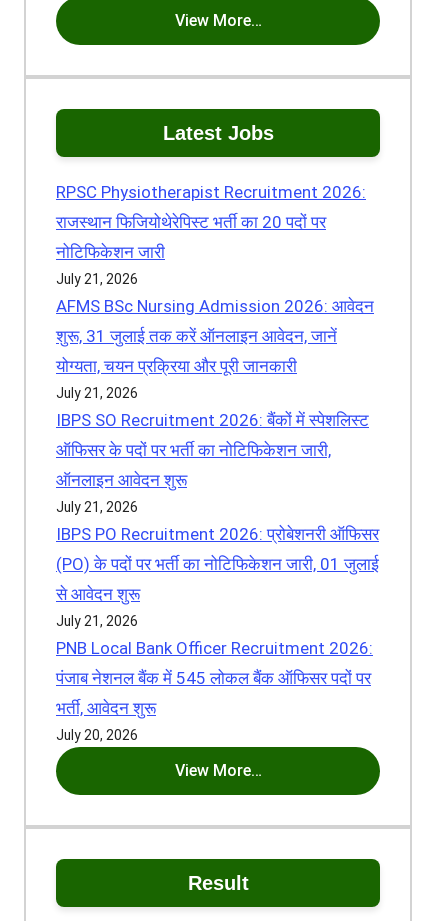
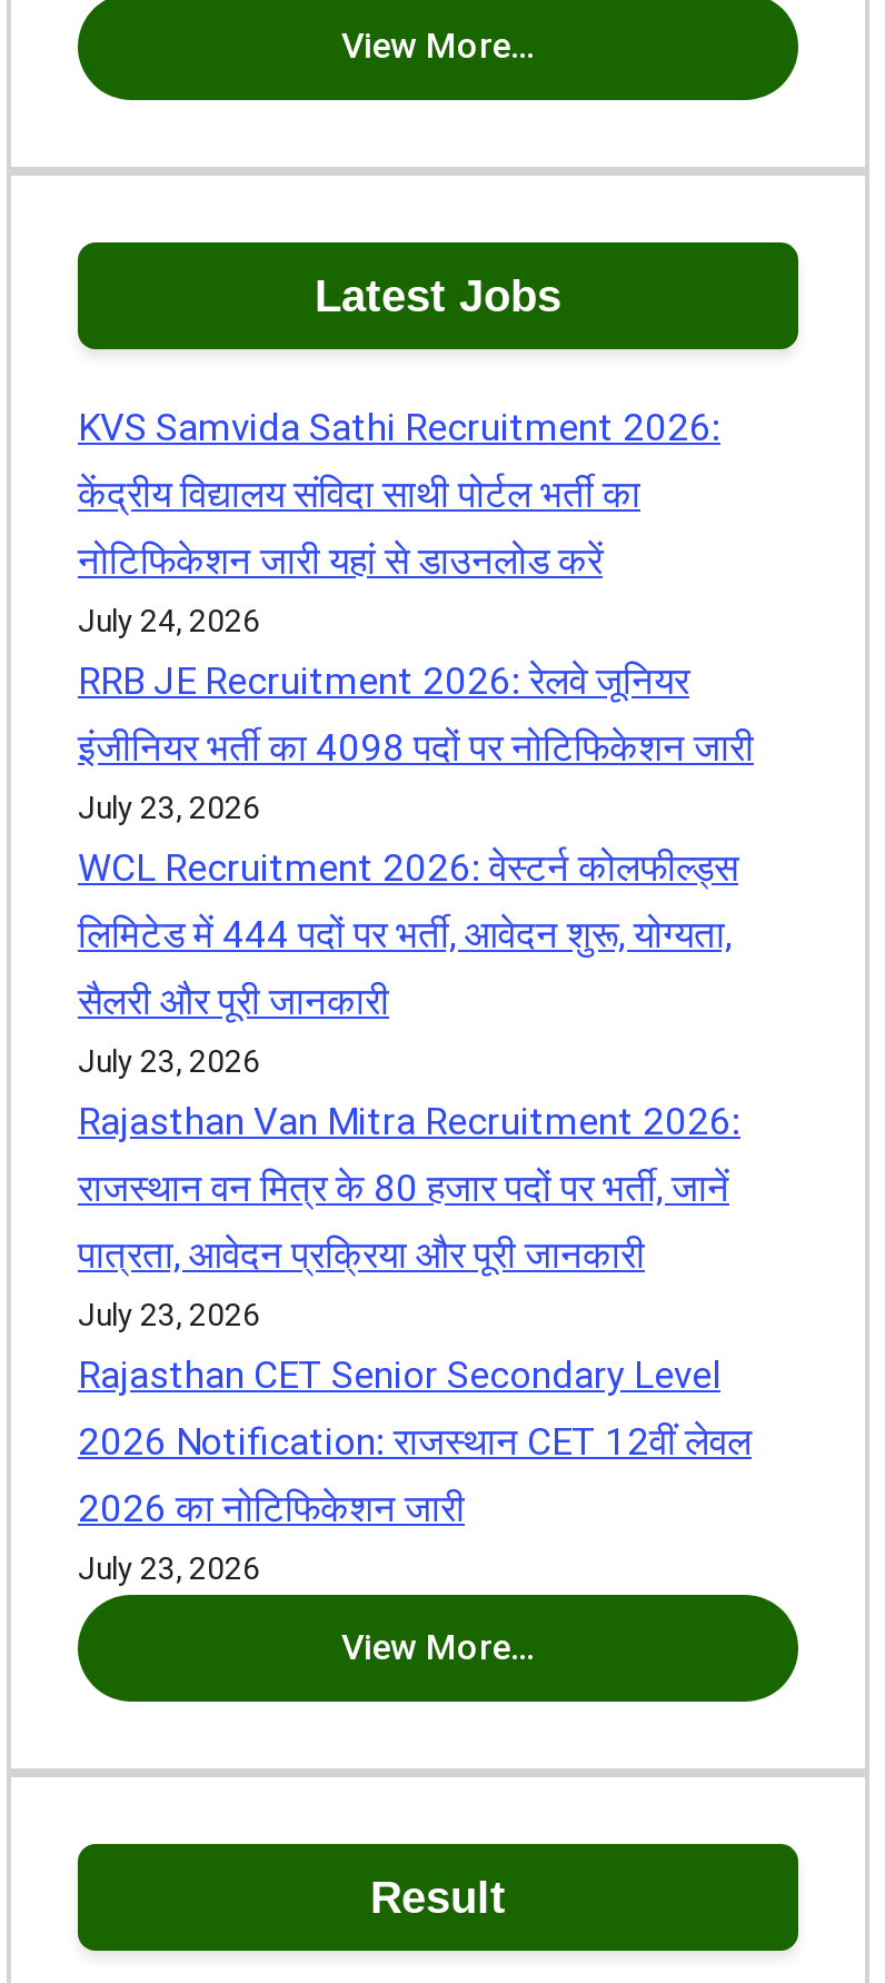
[56,182,379,743] RPSC Physiotherapist Recruitment 2026: | राजस्थान फिजियोथेरेपिस्ट भर्ती का 20 पदों पर | नोटिफिकेशन जारी | July 21, 2026 | AFMS BSc Nursing Admission 2026: आवेदन | शुरू, 31 जुलाई तक करें ऑनलाइन आवेदन, जानें | योग्यता, चयन प्रक्रिया और पूरी जानकारी | July 21, 2026 | IBPS SO Recruitment 2026: बैंकों में स्पेशलिस्ट | ऑफिसर के पदों पर भर्ती का नोटिफिकेशन जारी, | ऑनलाइन आवेदन शुरू | July 21, 2026 | IBPS PO Recruitment 2026: प्रोबेशनरी ऑफिसर | (PO) के पदों पर भर्ती का नोटिफिकेशन जारी, 01 जुलाई | से आवेदन शुरू | July 21, 2026 | PNB Local Bank Officer Recruitment 2026: | पंजाब नेशनल बैंक में 545 लोकल बैंक ऑफिसर पदों पर | भर्ती, आवेदन शुरू | July 20, 2026 -> [78,405,754,1586] KVS Samvida Sathi Recruitment 2026: | केंद्रीय विद्यालय संविदा साथी पोर्टल भर्ती का | नोटिफिकेशन जारी यहां से डाउनलोड करें | July 24, 2026 | RRB JE Recruitment 2026: रेलवे जूनियर | इंजीनियर भर्ती का 4098 पदों पर नोटिफिकेशन जारी | July 23, 2026 | WCL Recruitment 2026: वेस्टर्न कोलफील्ड्स | लिमिटेड में 444 पदों पर भर्ती, आवेदन शुरू, योग्यता, | सैलरी और पूरी जानकारी | July 23, 2026 | Rajasthan Van Mitra Recruitment 2026: | राजस्थान वन मित्र के 80 हजार पदों पर भर्ती, जानें | पात्रता, आवेदन प्रक्रिया और पूरी जानकारी | July 23, 2026 | Rajasthan CET Senior Secondary Level | 2026 Notification: राजस्थान CET 12वीं लेवल | 2026 का नोटिफिकेशन जारी | July 23, 2026

